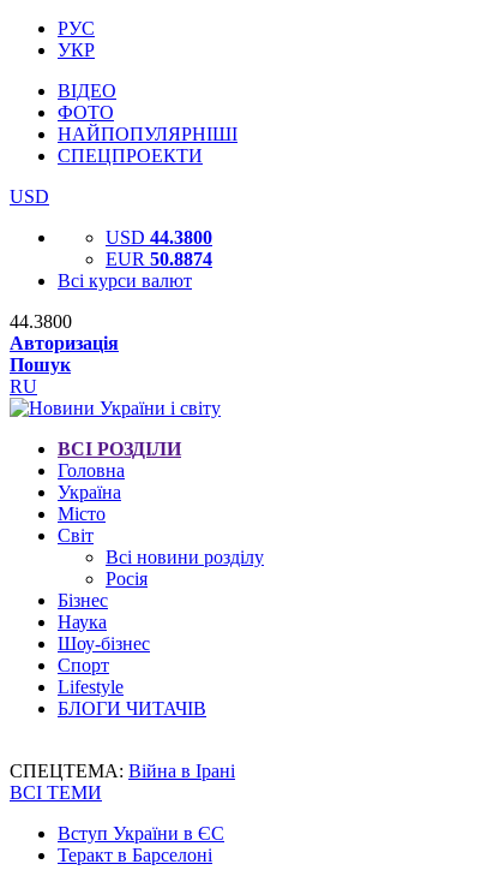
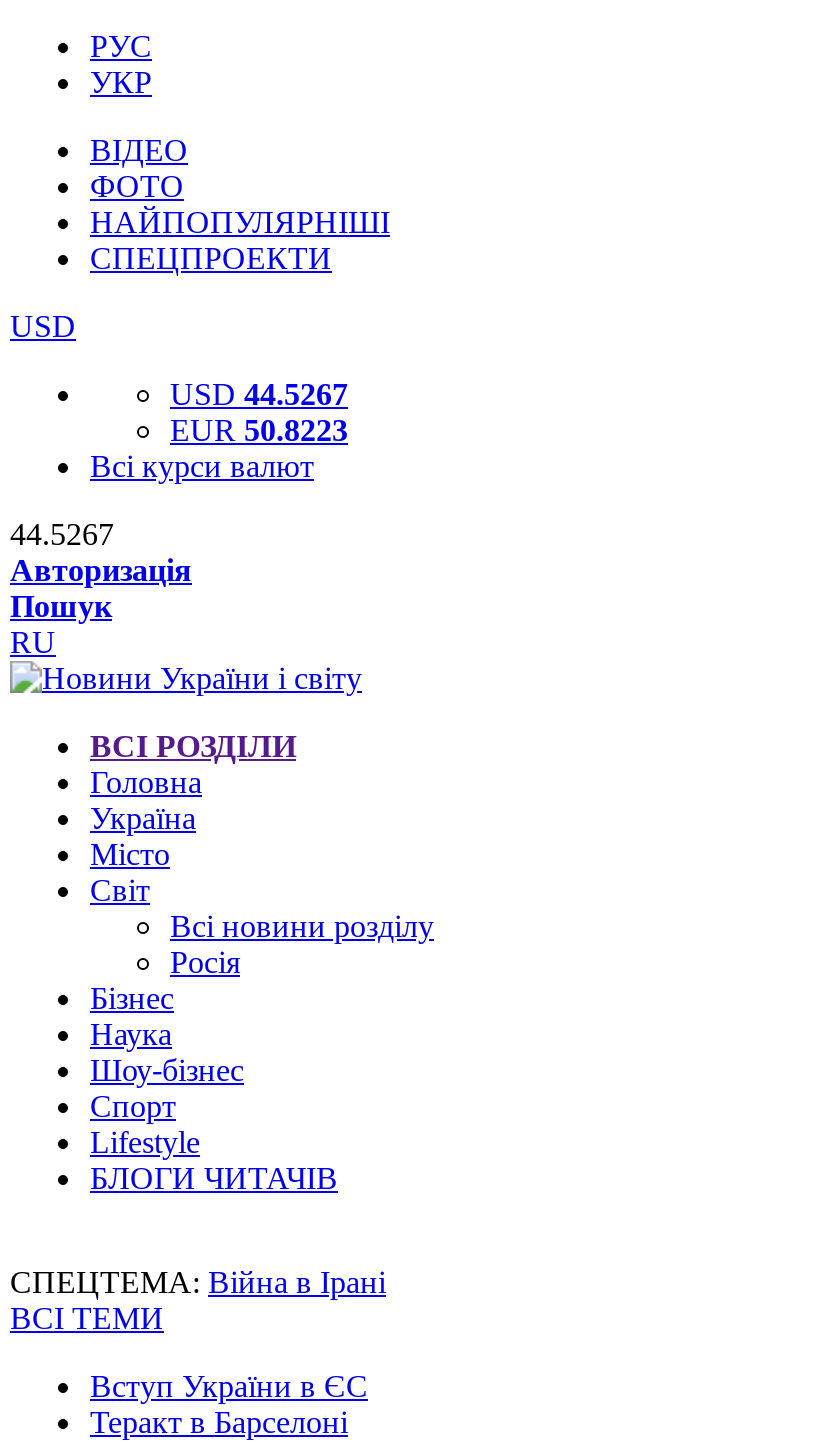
[106,227,212,248] USD 44.3800 -> [170,377,348,411] USD 44.5267
[106,249,212,269] EUR 50.8874 -> [170,413,348,447] EUR 50.8223
[10,311,72,332] 44.3800 -> [10,517,114,551] 44.5267

